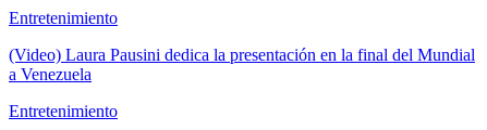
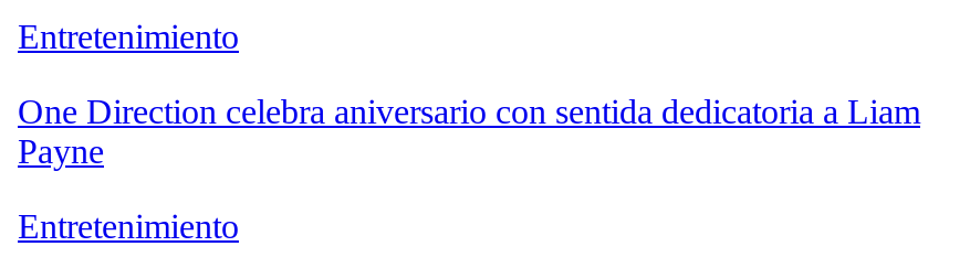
[9,46,475,84] (Video) Laura Pausini dedica la presentación en la final del Mundial | a Venezuela -> [18,93,920,170] One Direction celebra aniversario con sentida dedicatoria a Liam | Payne

